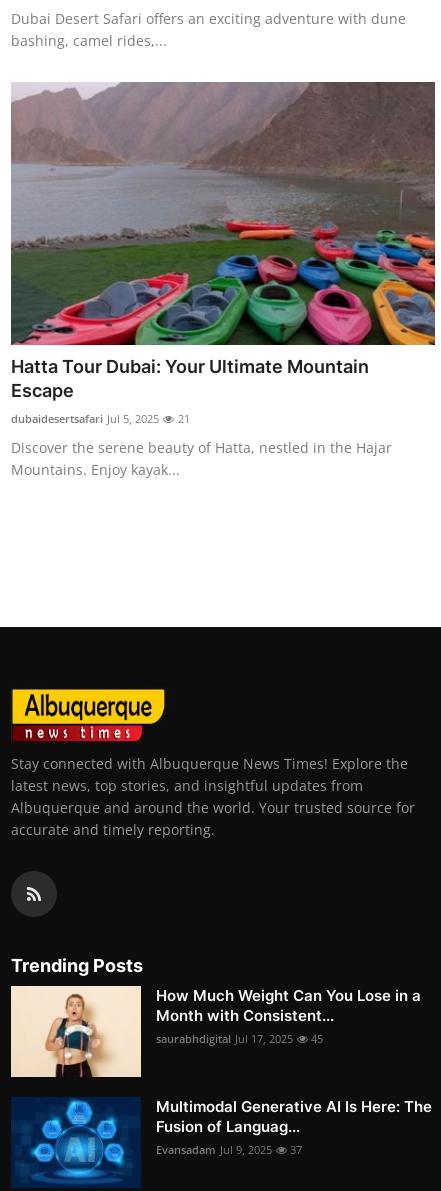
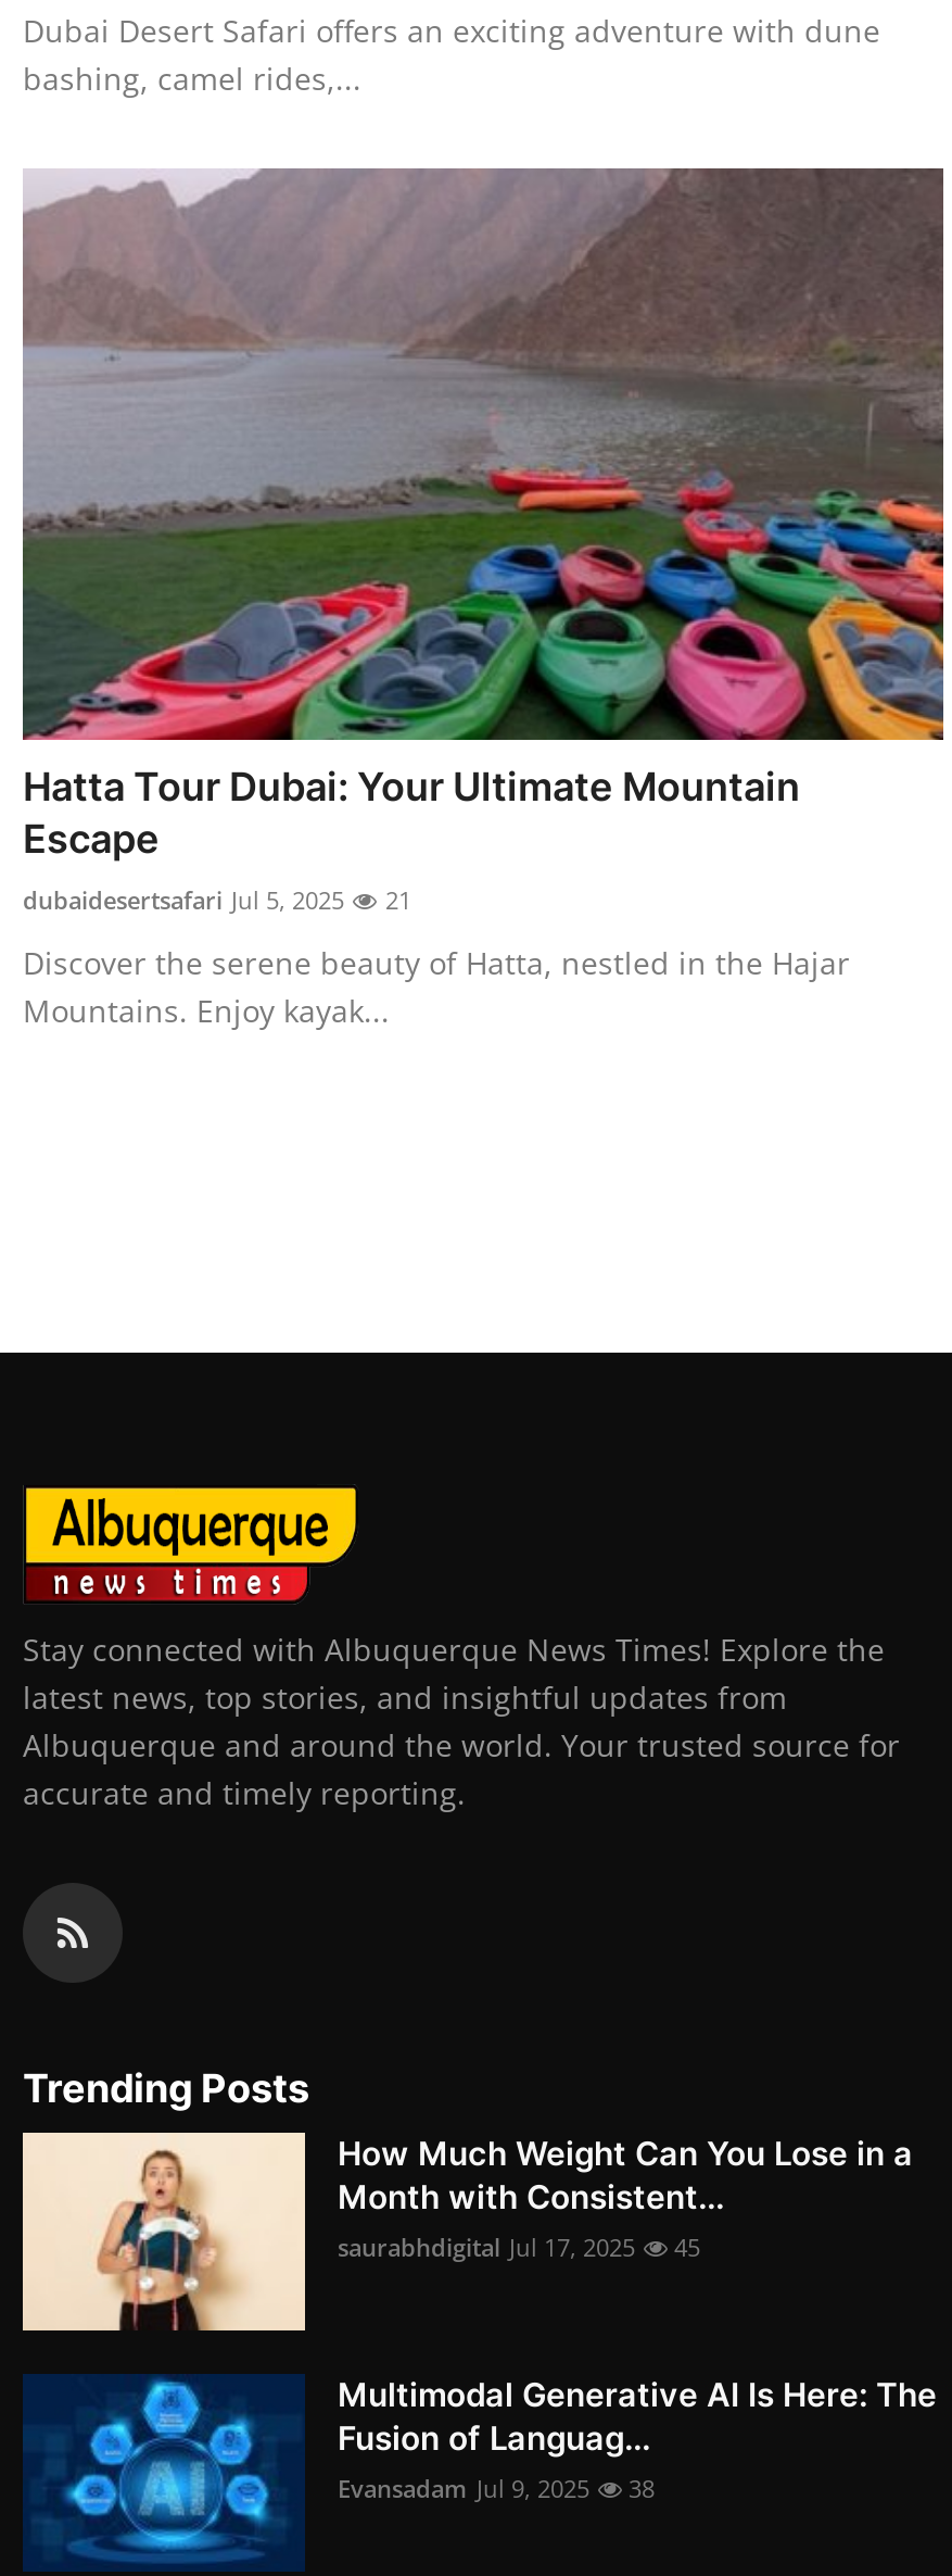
[156,1142,302,1157] Evansadam Jul 9, 2025 37 -> [338,2471,655,2504] Evansadam Jul 9, 2025 38

